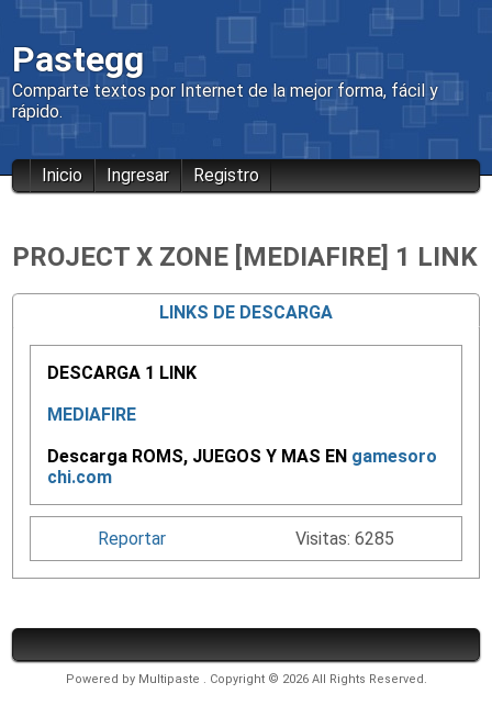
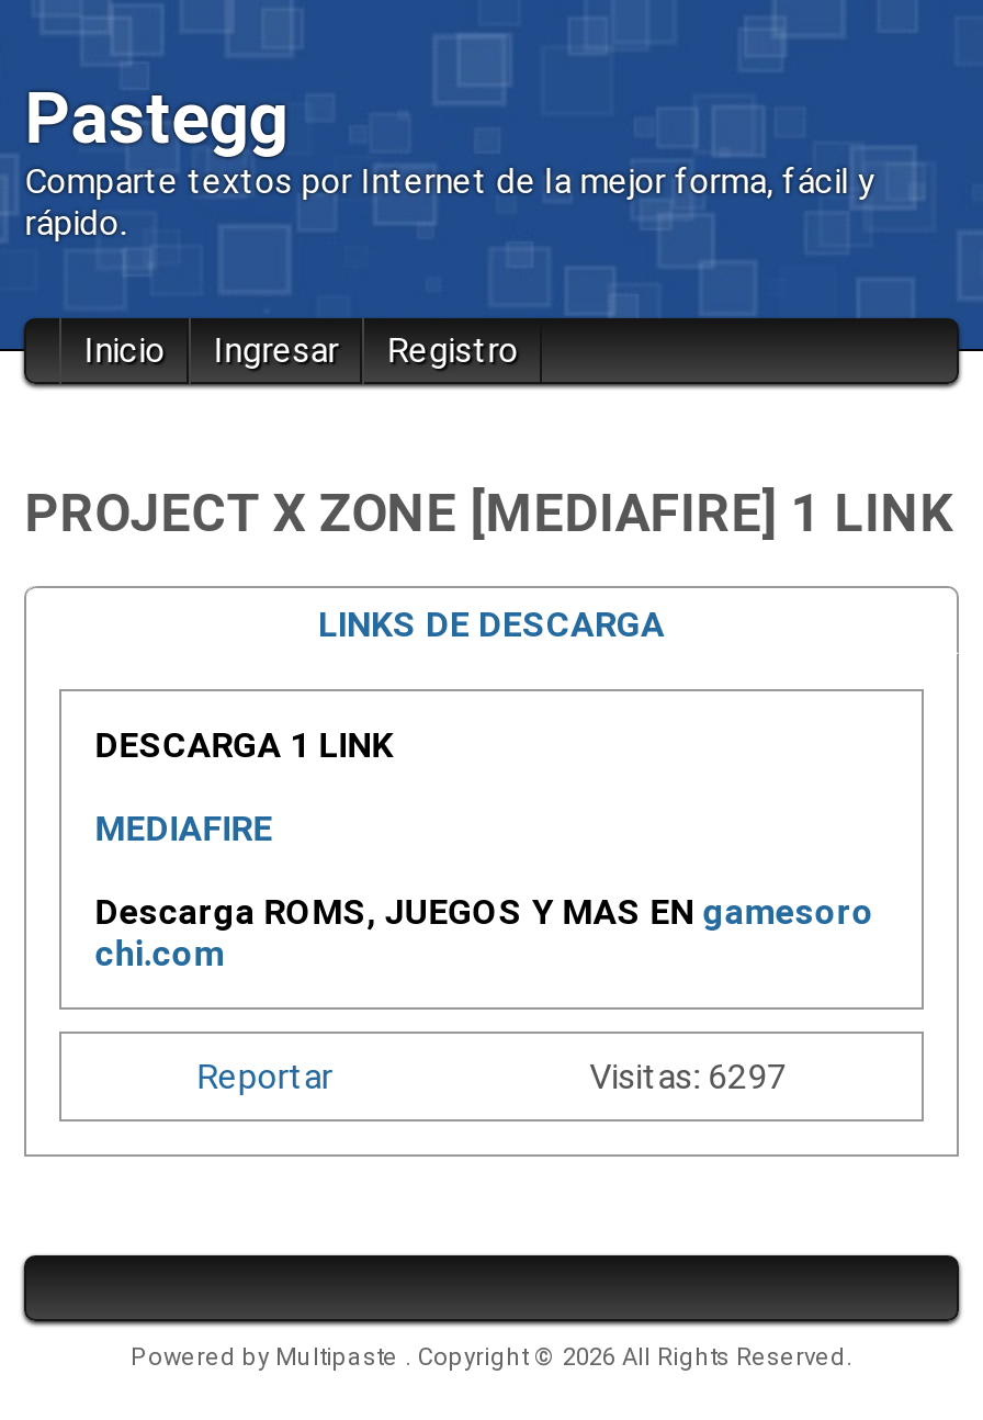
[295,528,394,549] Visitas: 6285 -> [589,1056,787,1097] Visitas: 6297

